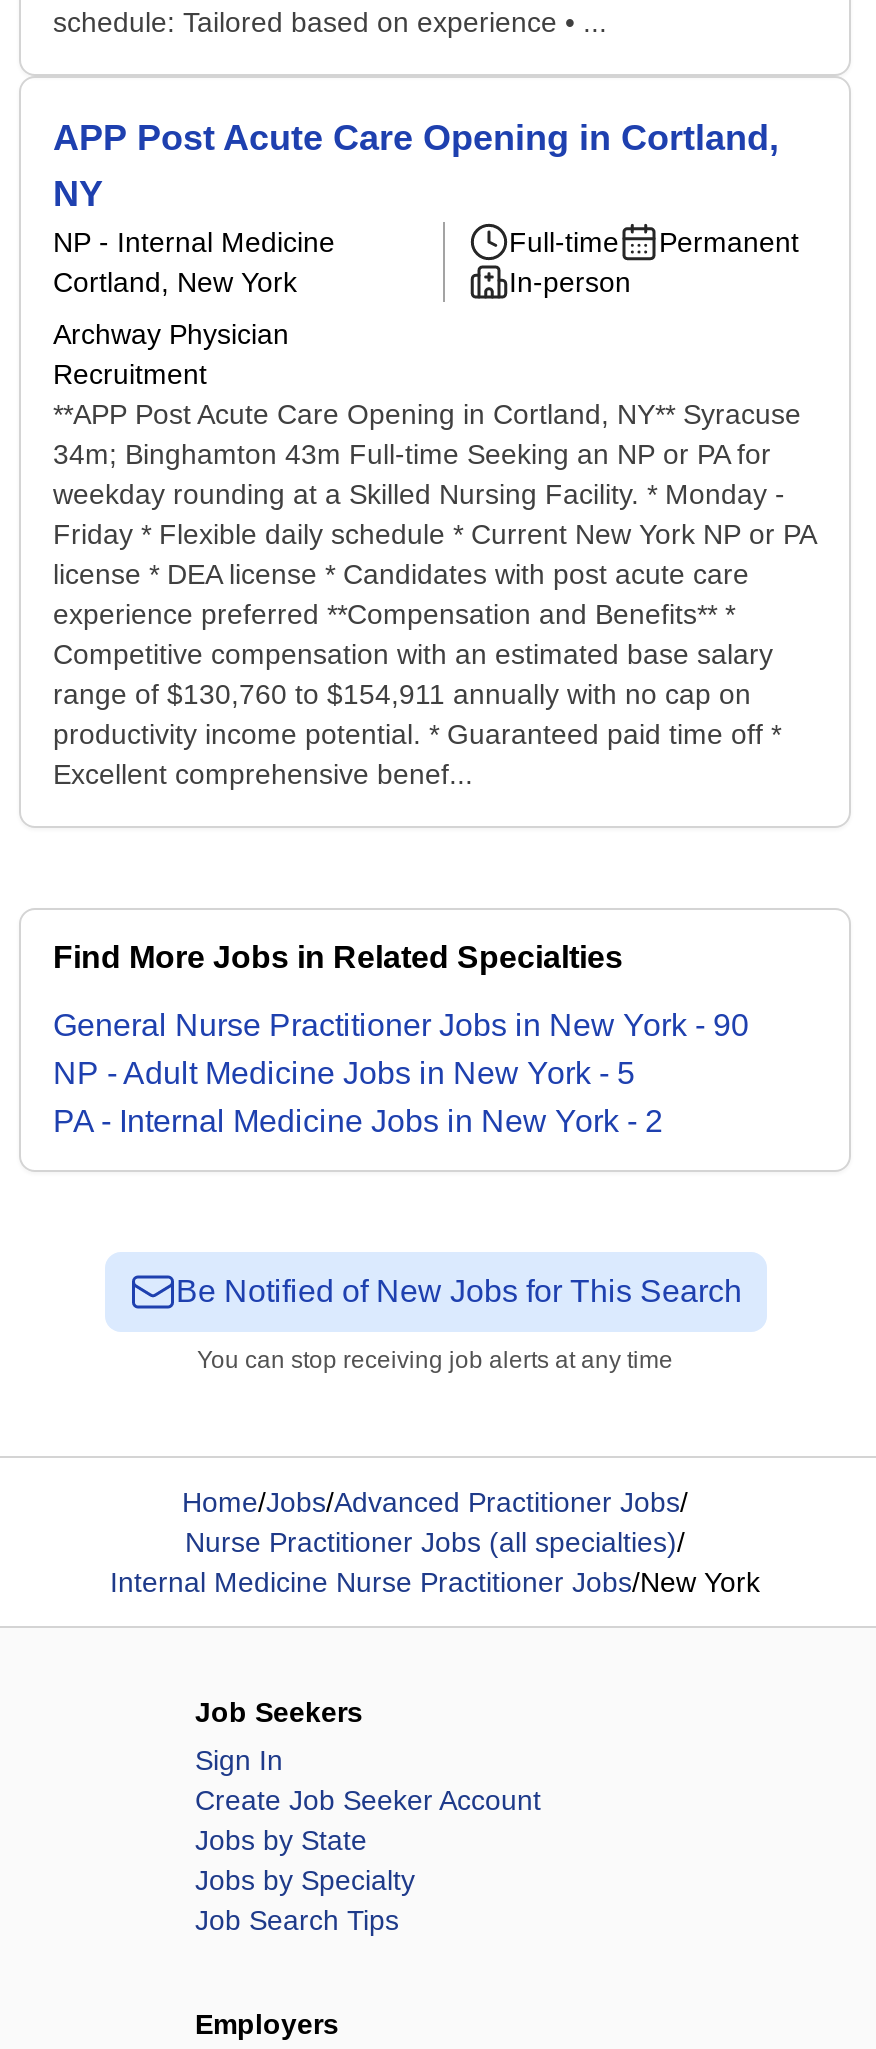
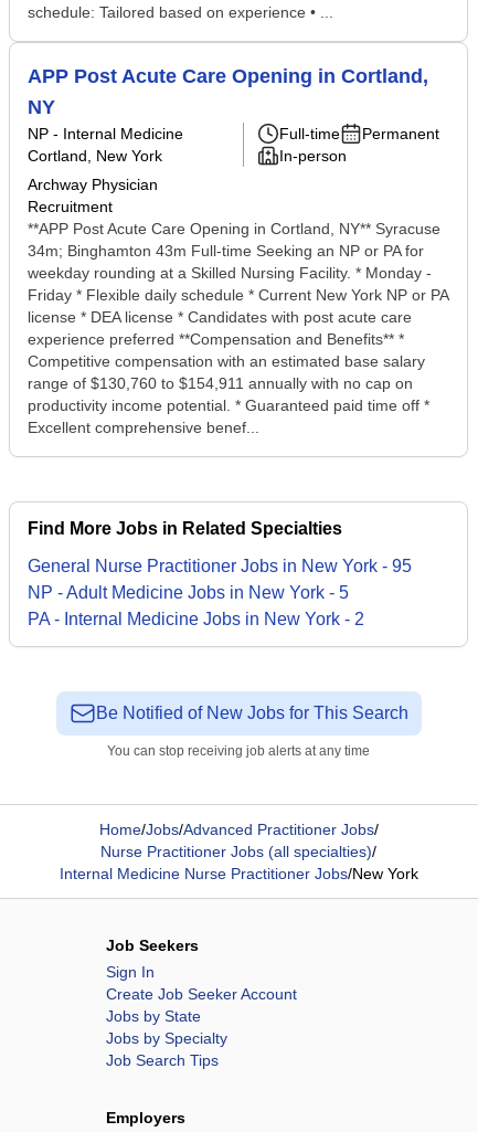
[53,1008,749,1042] General Nurse Practitioner Jobs in New York - 90 -> [28,557,412,575] General Nurse Practitioner Jobs in New York - 95

